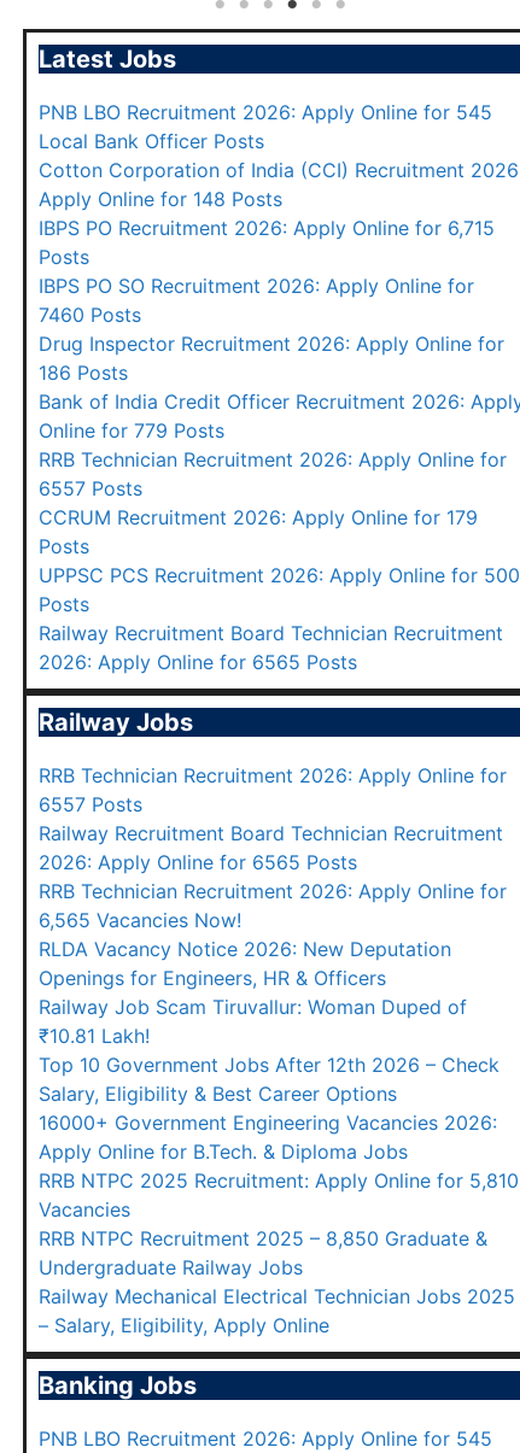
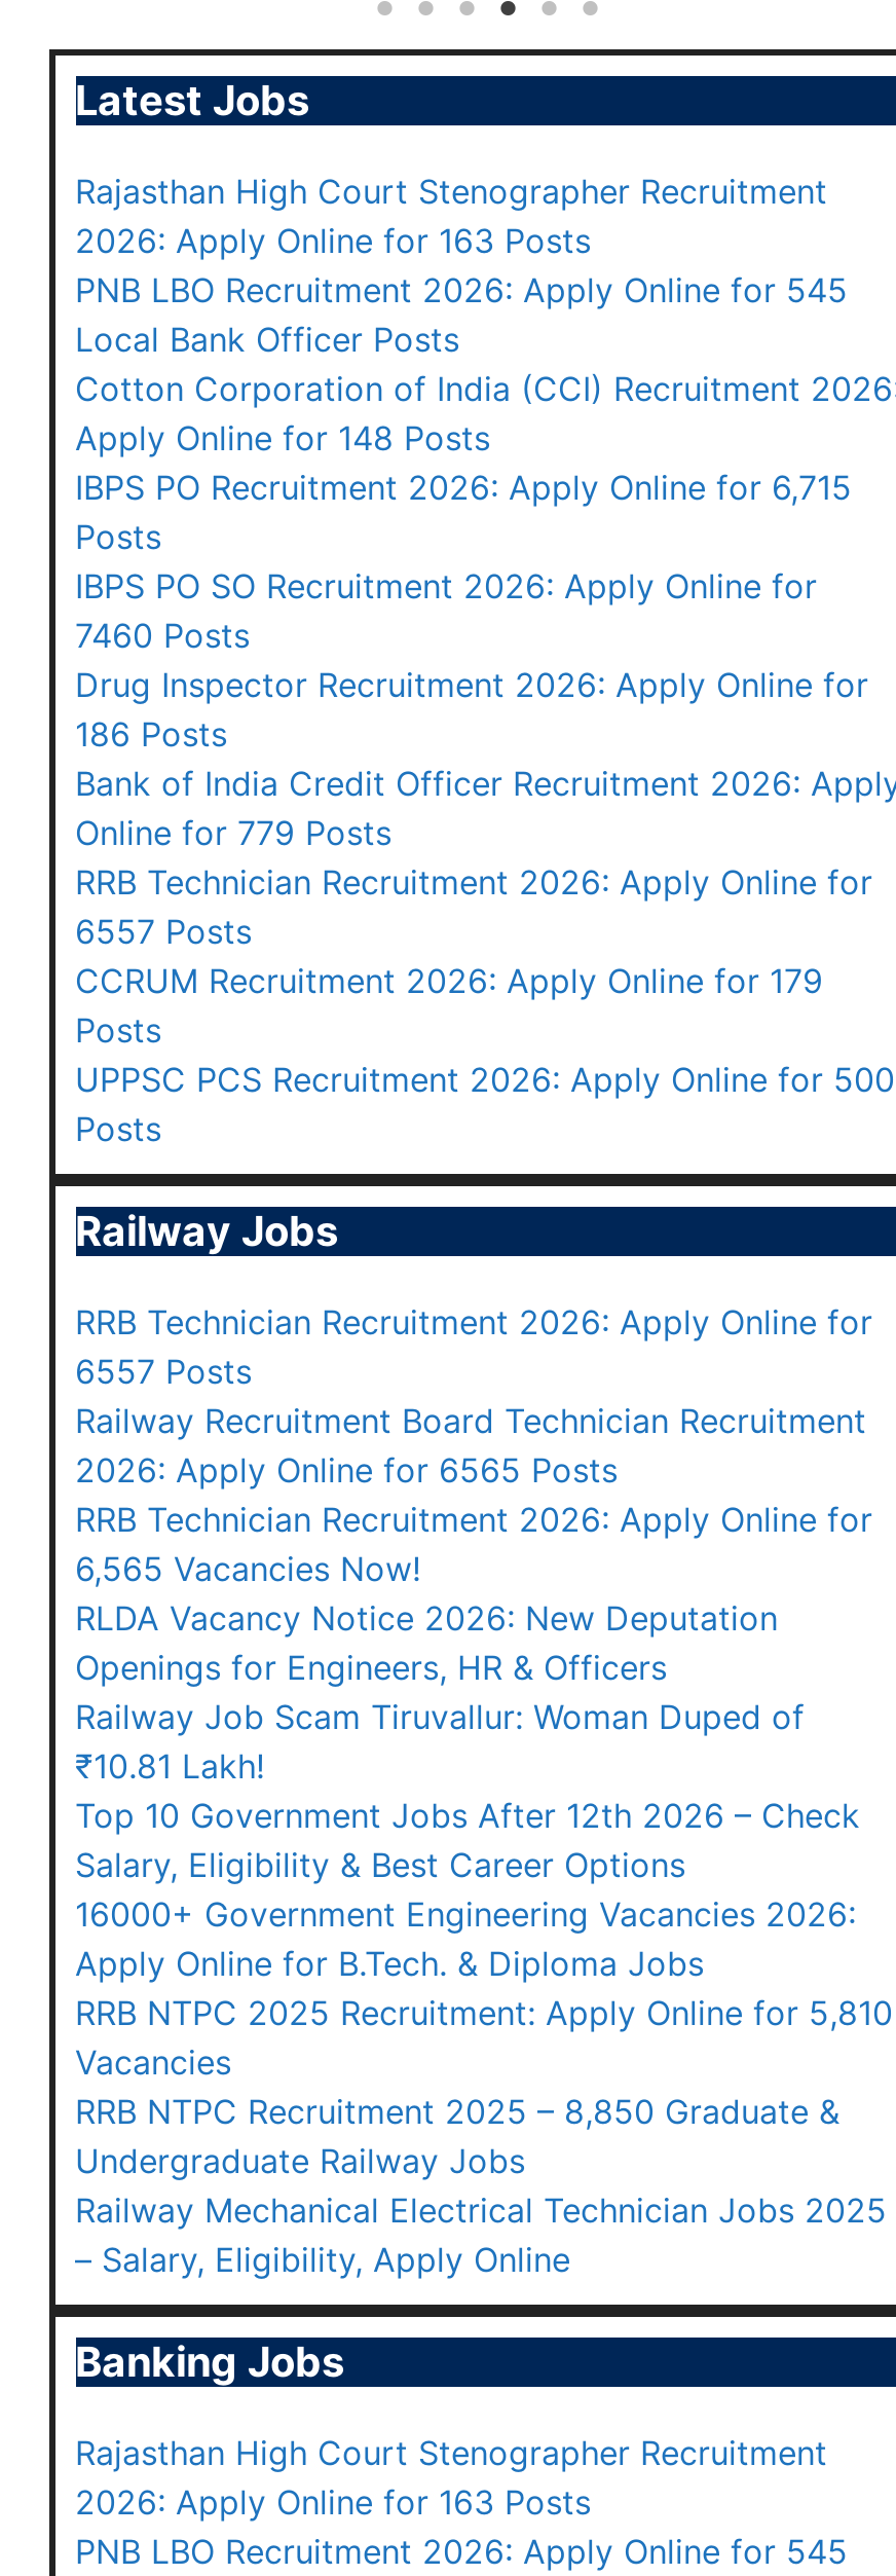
none -> [75,171,827,261] Rajasthan High Court Stenographer Recruitment | 2026: Apply Online for 163 Posts
[38,621,503,674] Railway Recruitment Board Technician Recruitment | 2026: Apply Online for 6565 Posts -> none
none -> [75,2432,827,2523] Rajasthan High Court Stenographer Recruitment | 2026: Apply Online for 163 Posts

